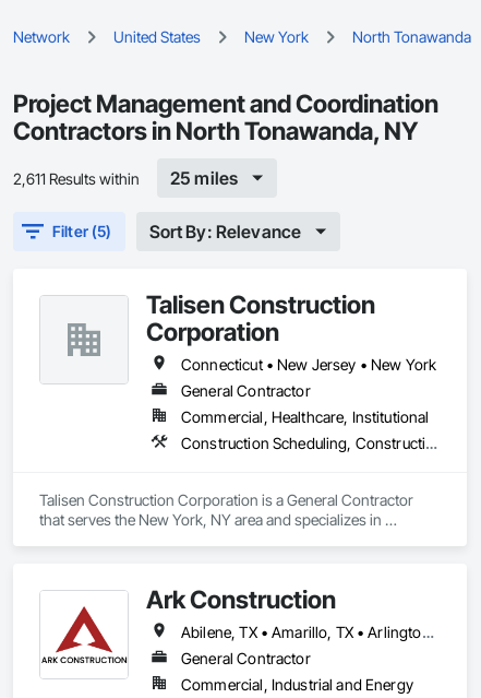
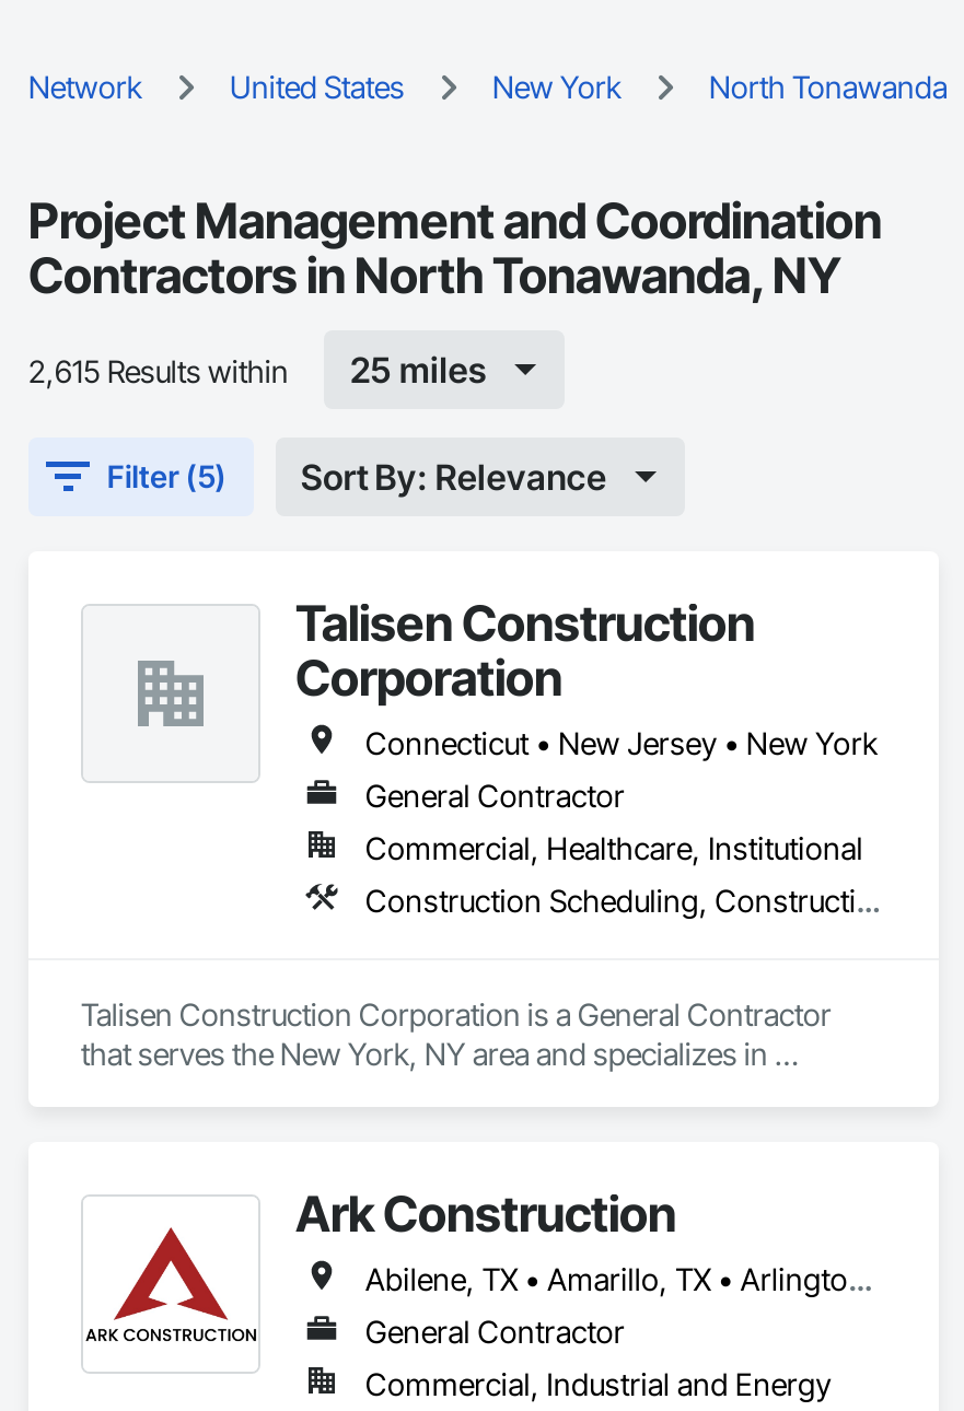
[13,169,140,187] 2,611 Results within -> [28,351,289,388] 2,615 Results within

